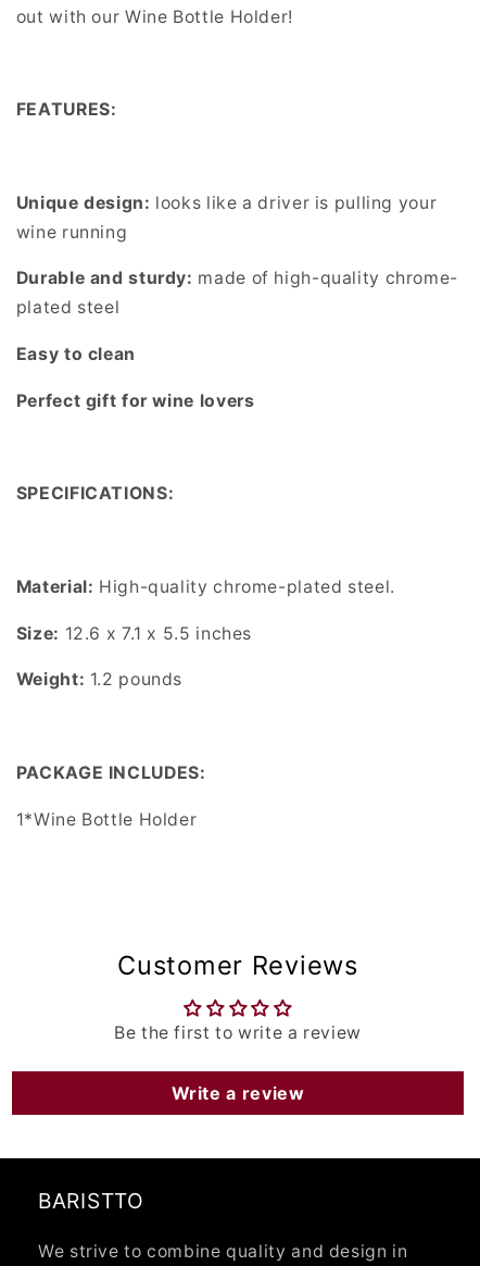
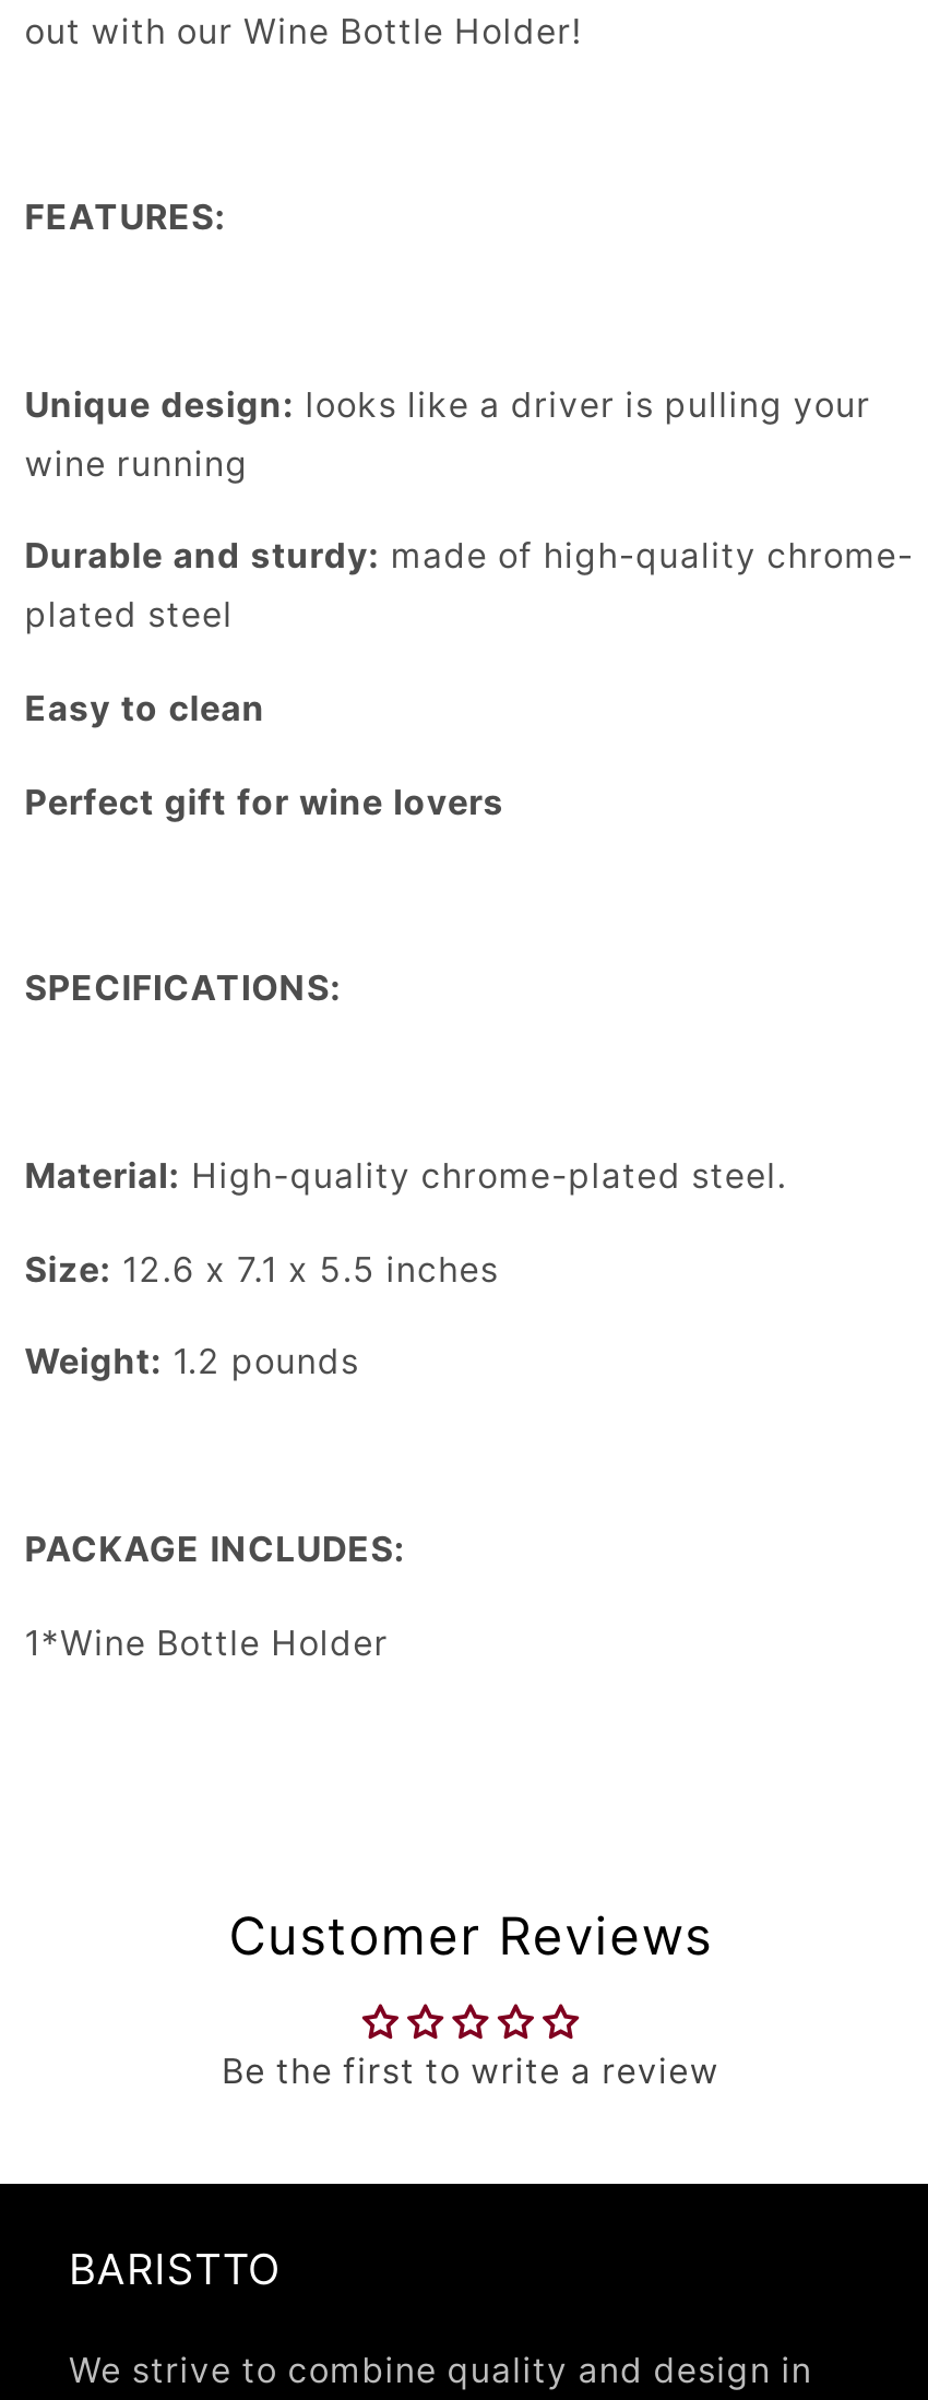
[171,1082,305,1104] Write a review -> none

